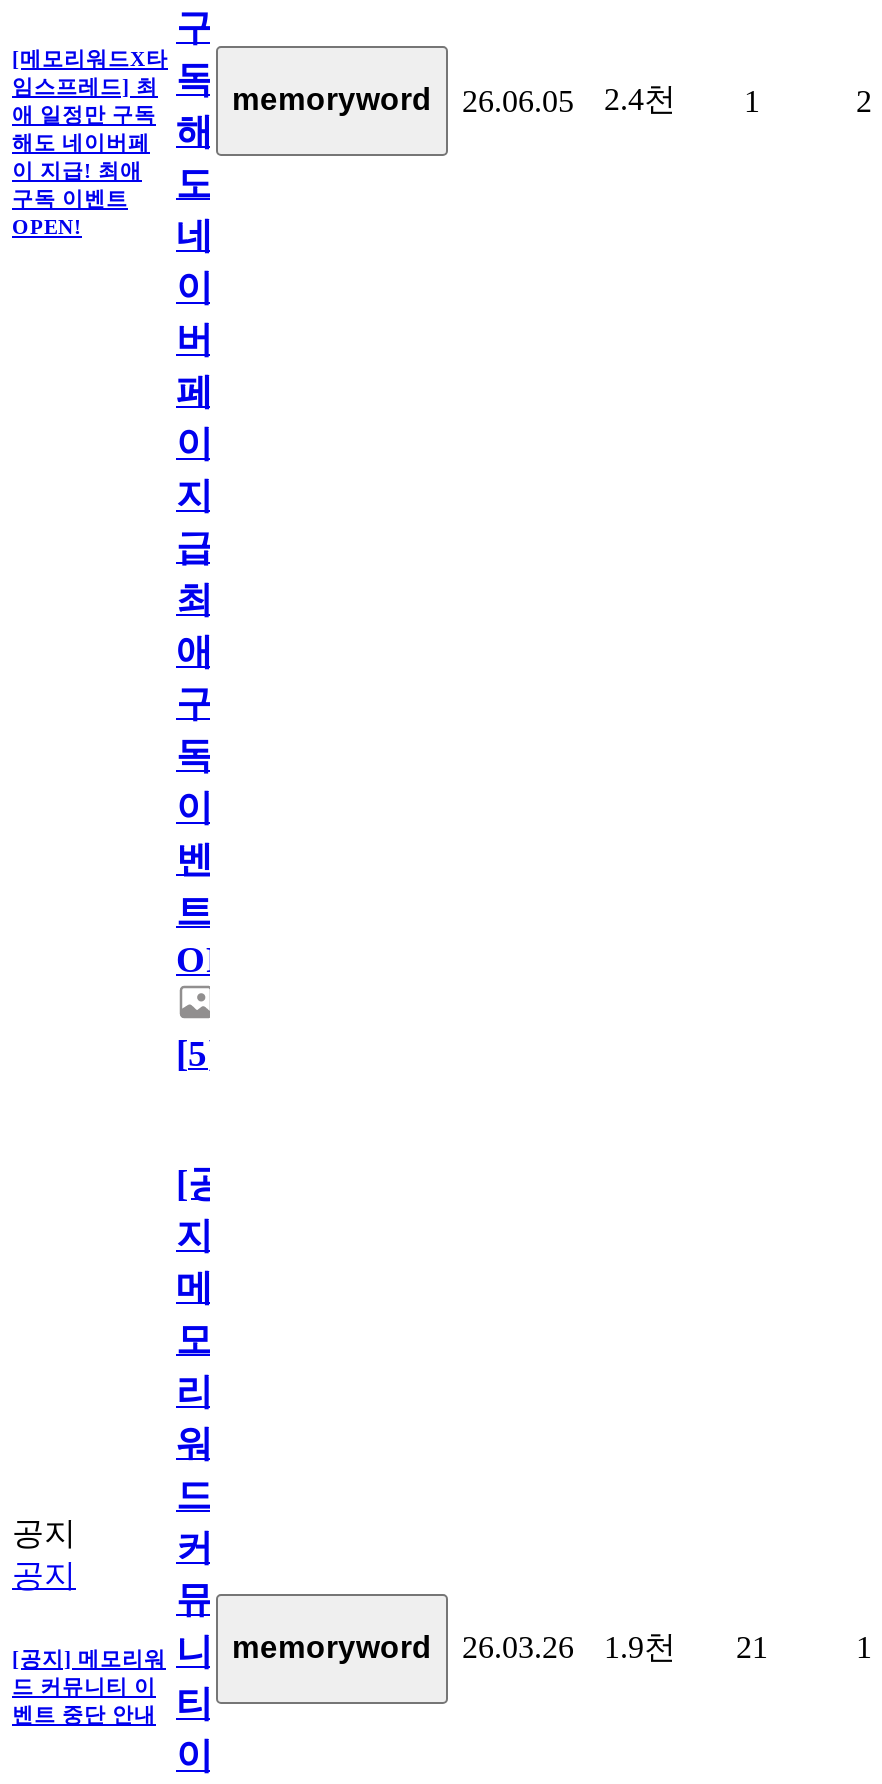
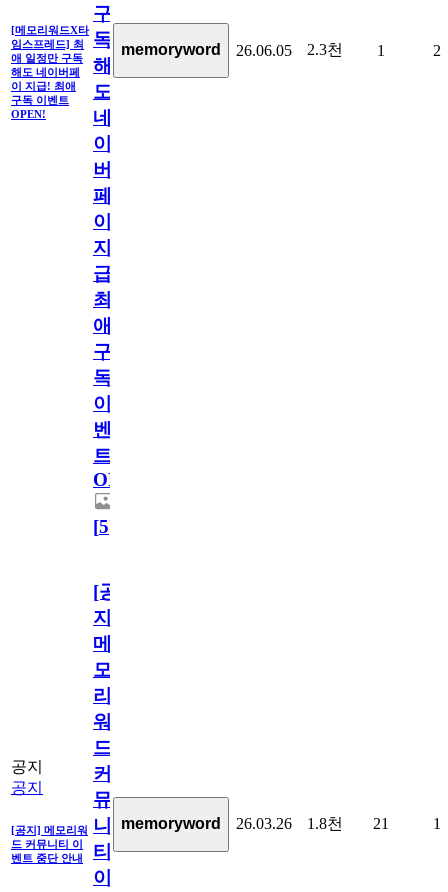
[12,47,760,117] [메모리워드X타 임스프레드] 최 독 memoryword 26.06.05 2.4천 1 -> [11,24,385,59] [메모리워드X타 임스프레드] 최 독 memoryword 26.06.05 2.3천 1
[604,1629,676,1663] 1.9천 -> [307,815,343,832] 1.8천

